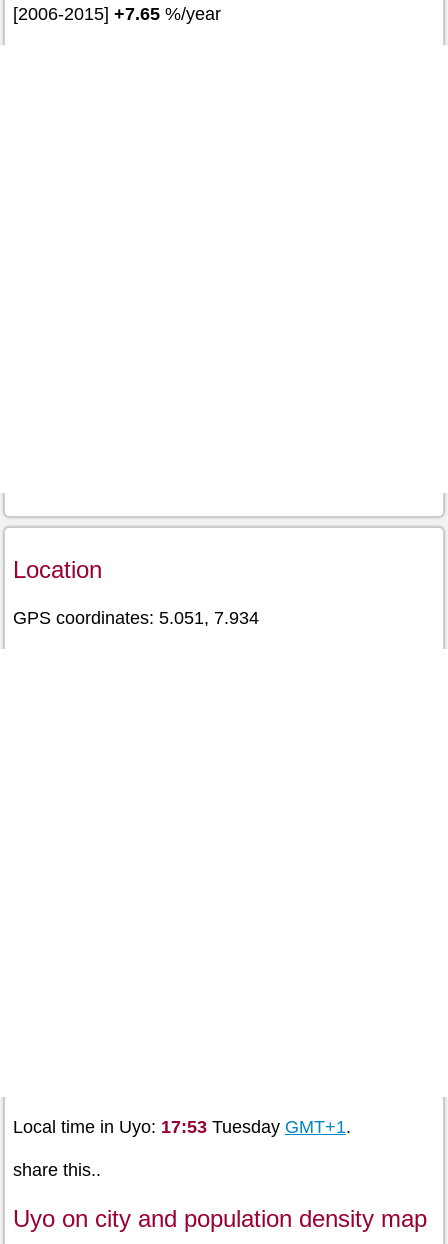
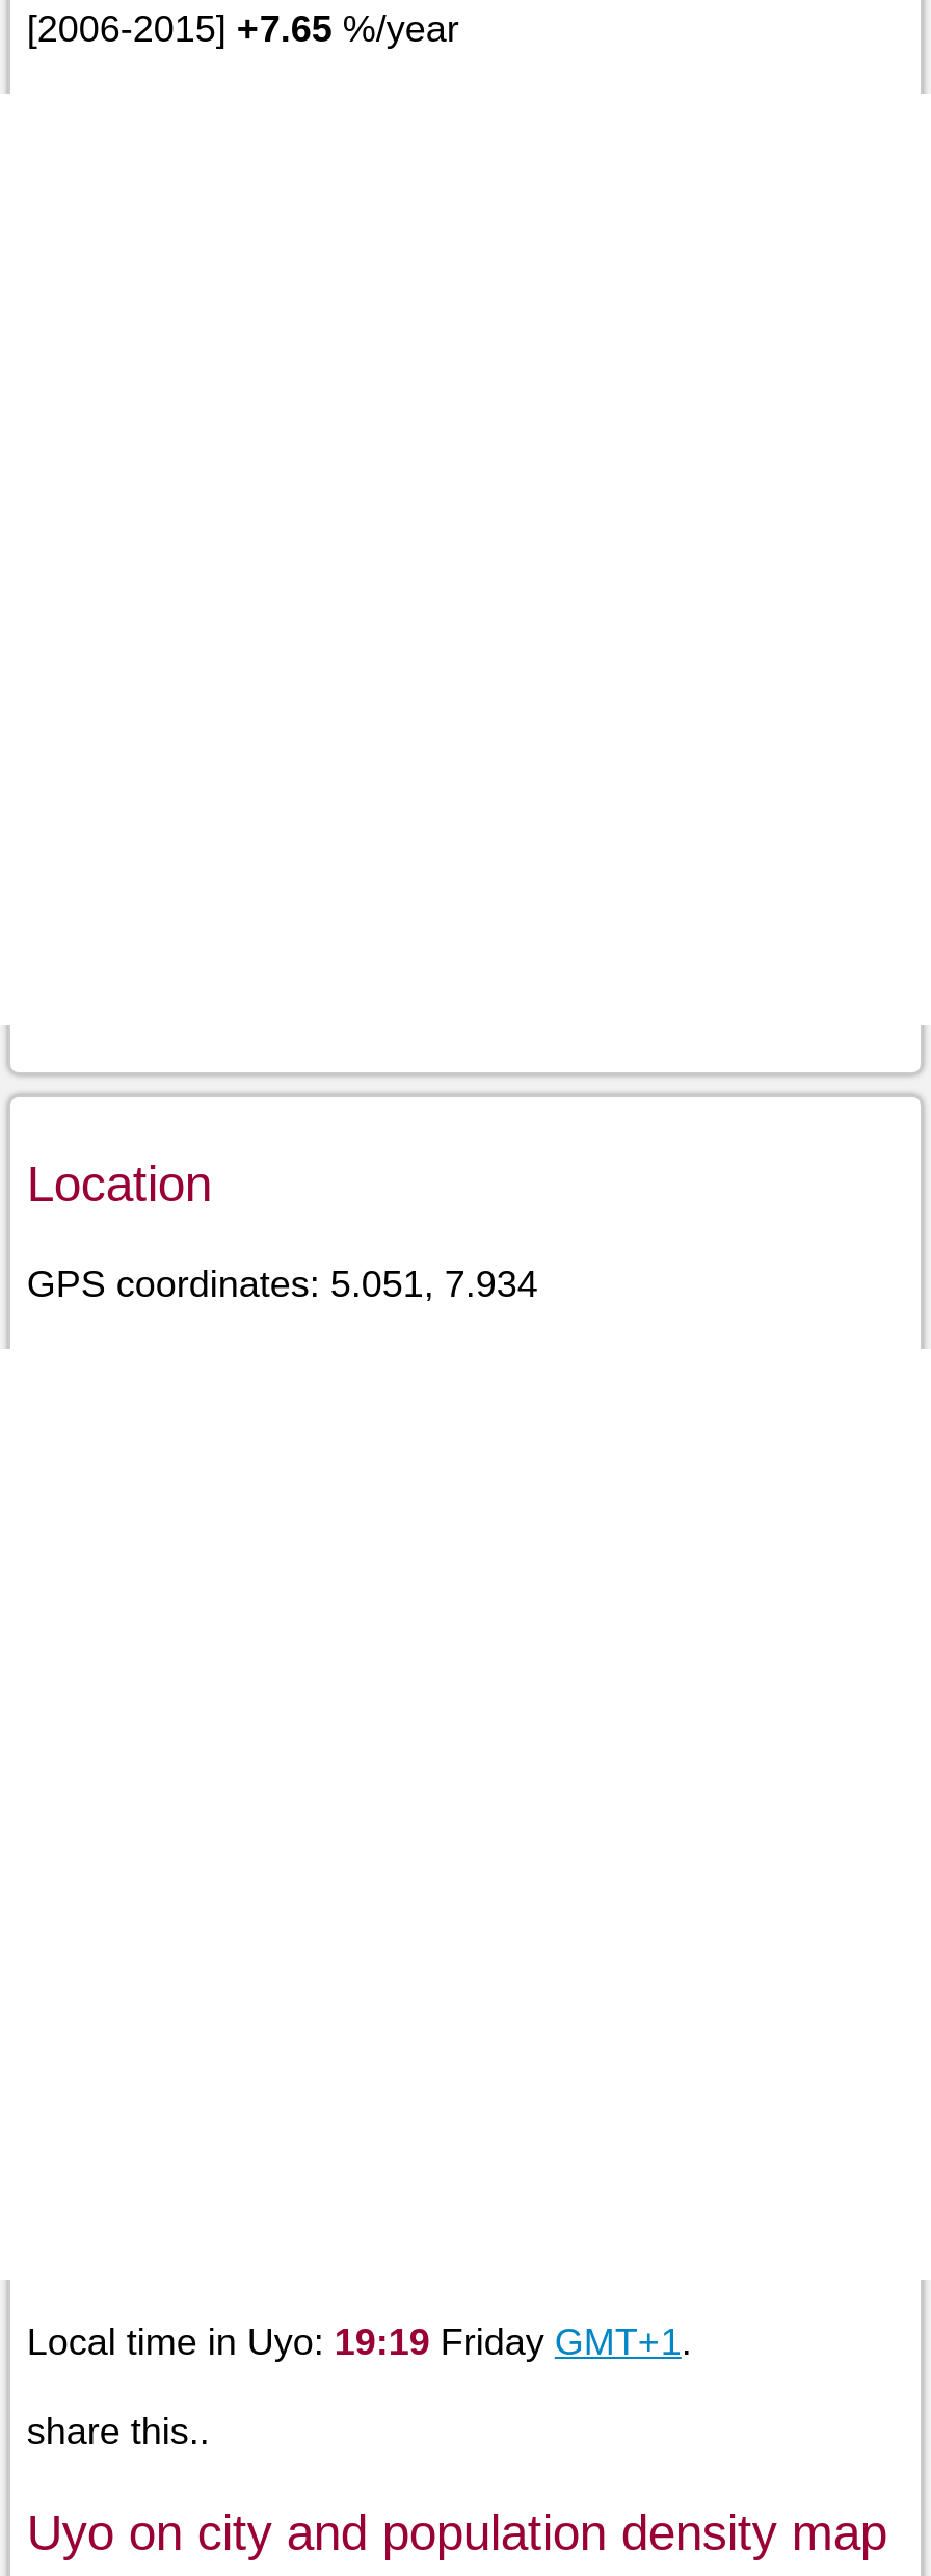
[13,1116,351,1136] Local time in Uyo: 17:53 Tuesday GMT+1. -> [27,2320,692,2362] Local time in Uyo: 19:19 Friday GMT+1.

